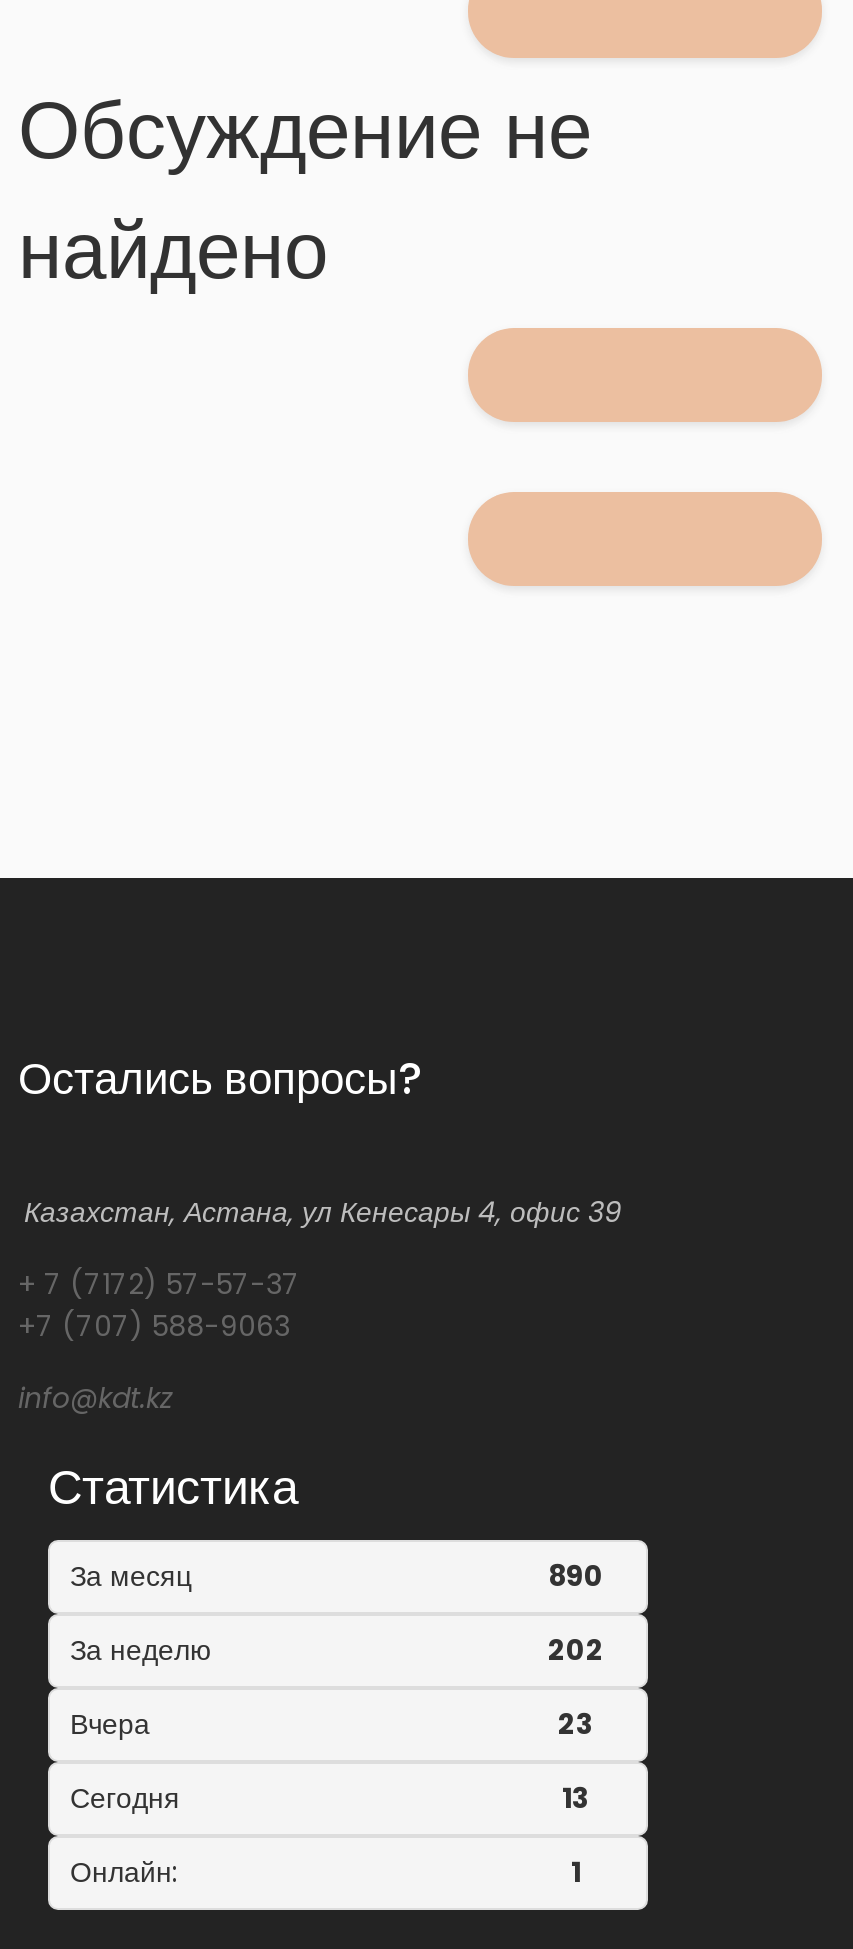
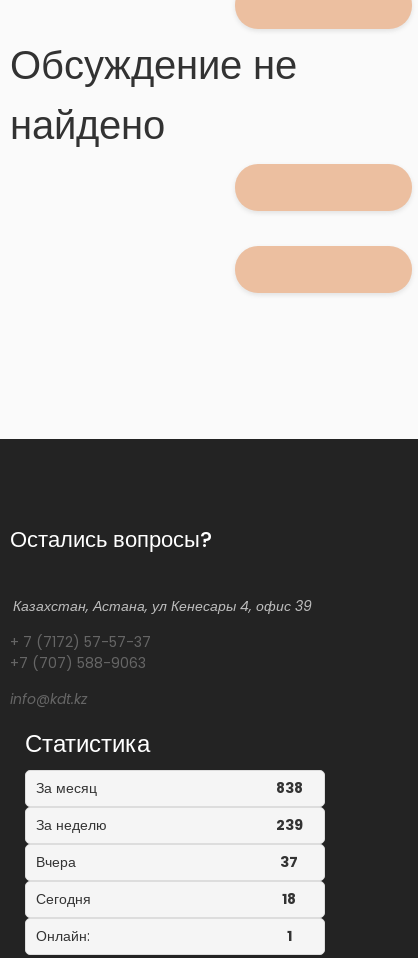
[548,1555,604,1595] 890 -> [275,778,302,798] 838
[548,1629,604,1669] 202 -> [275,815,302,835] 239
[558,1703,594,1743] 23 -> [280,852,298,872] 37
[562,1777,590,1817] 13 -> [282,889,296,909] 18

